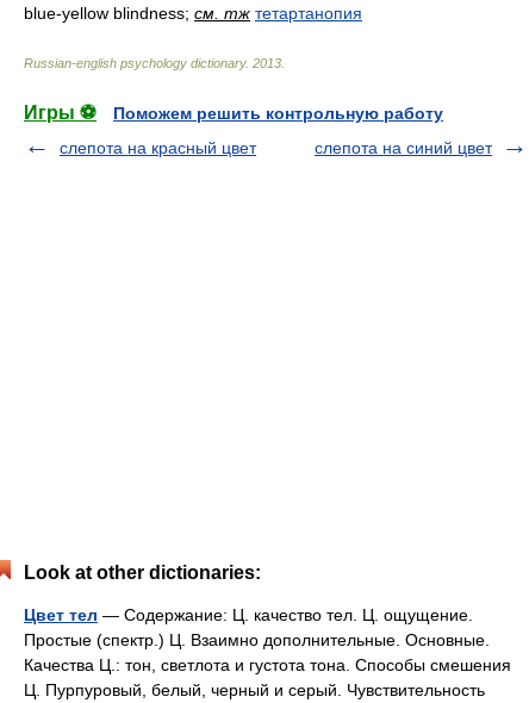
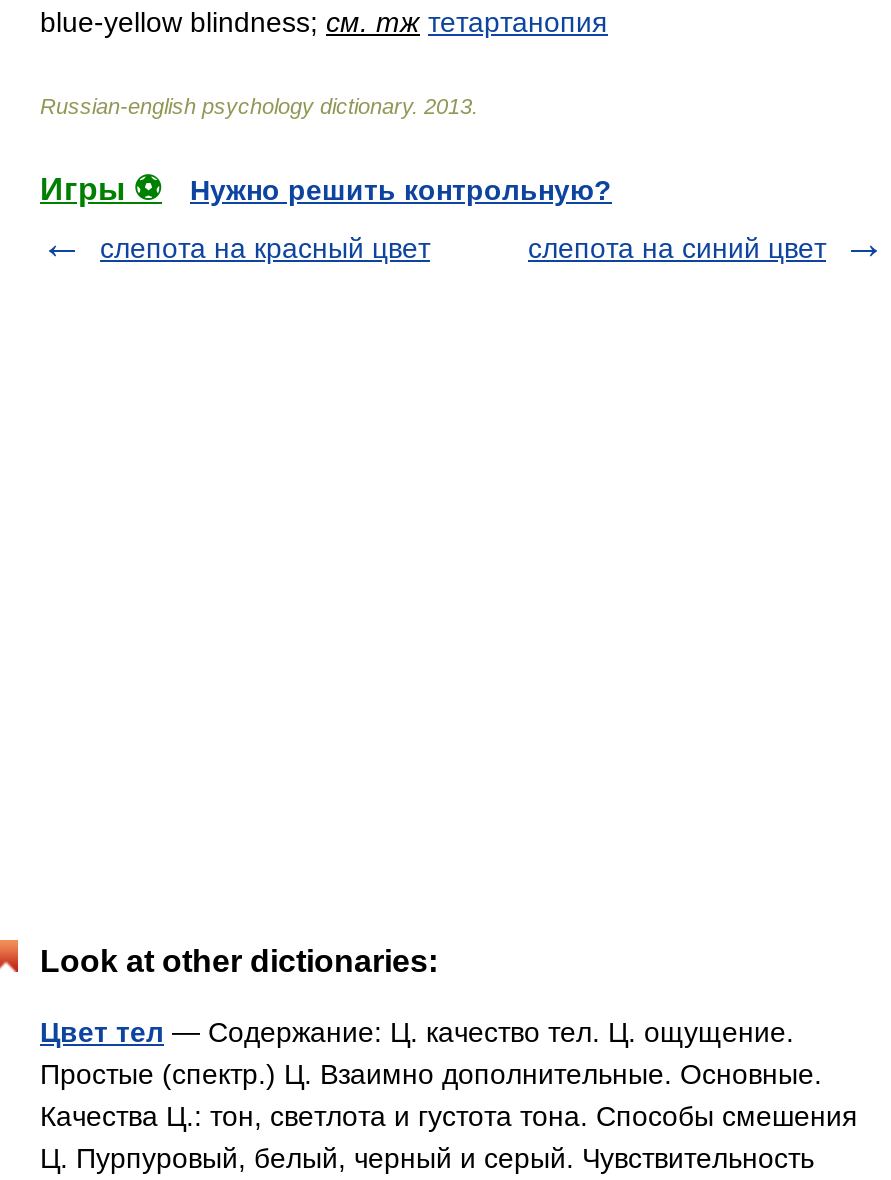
[113,104,443,123] Поможем решить контрольную работу -> [190,174,612,206] Нужно решить контрольную?

